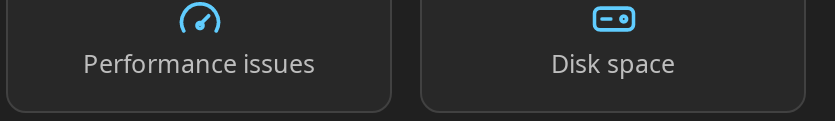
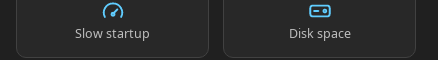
[83,47,315,81] Performance issues -> [75,25,150,42] Slow startup

